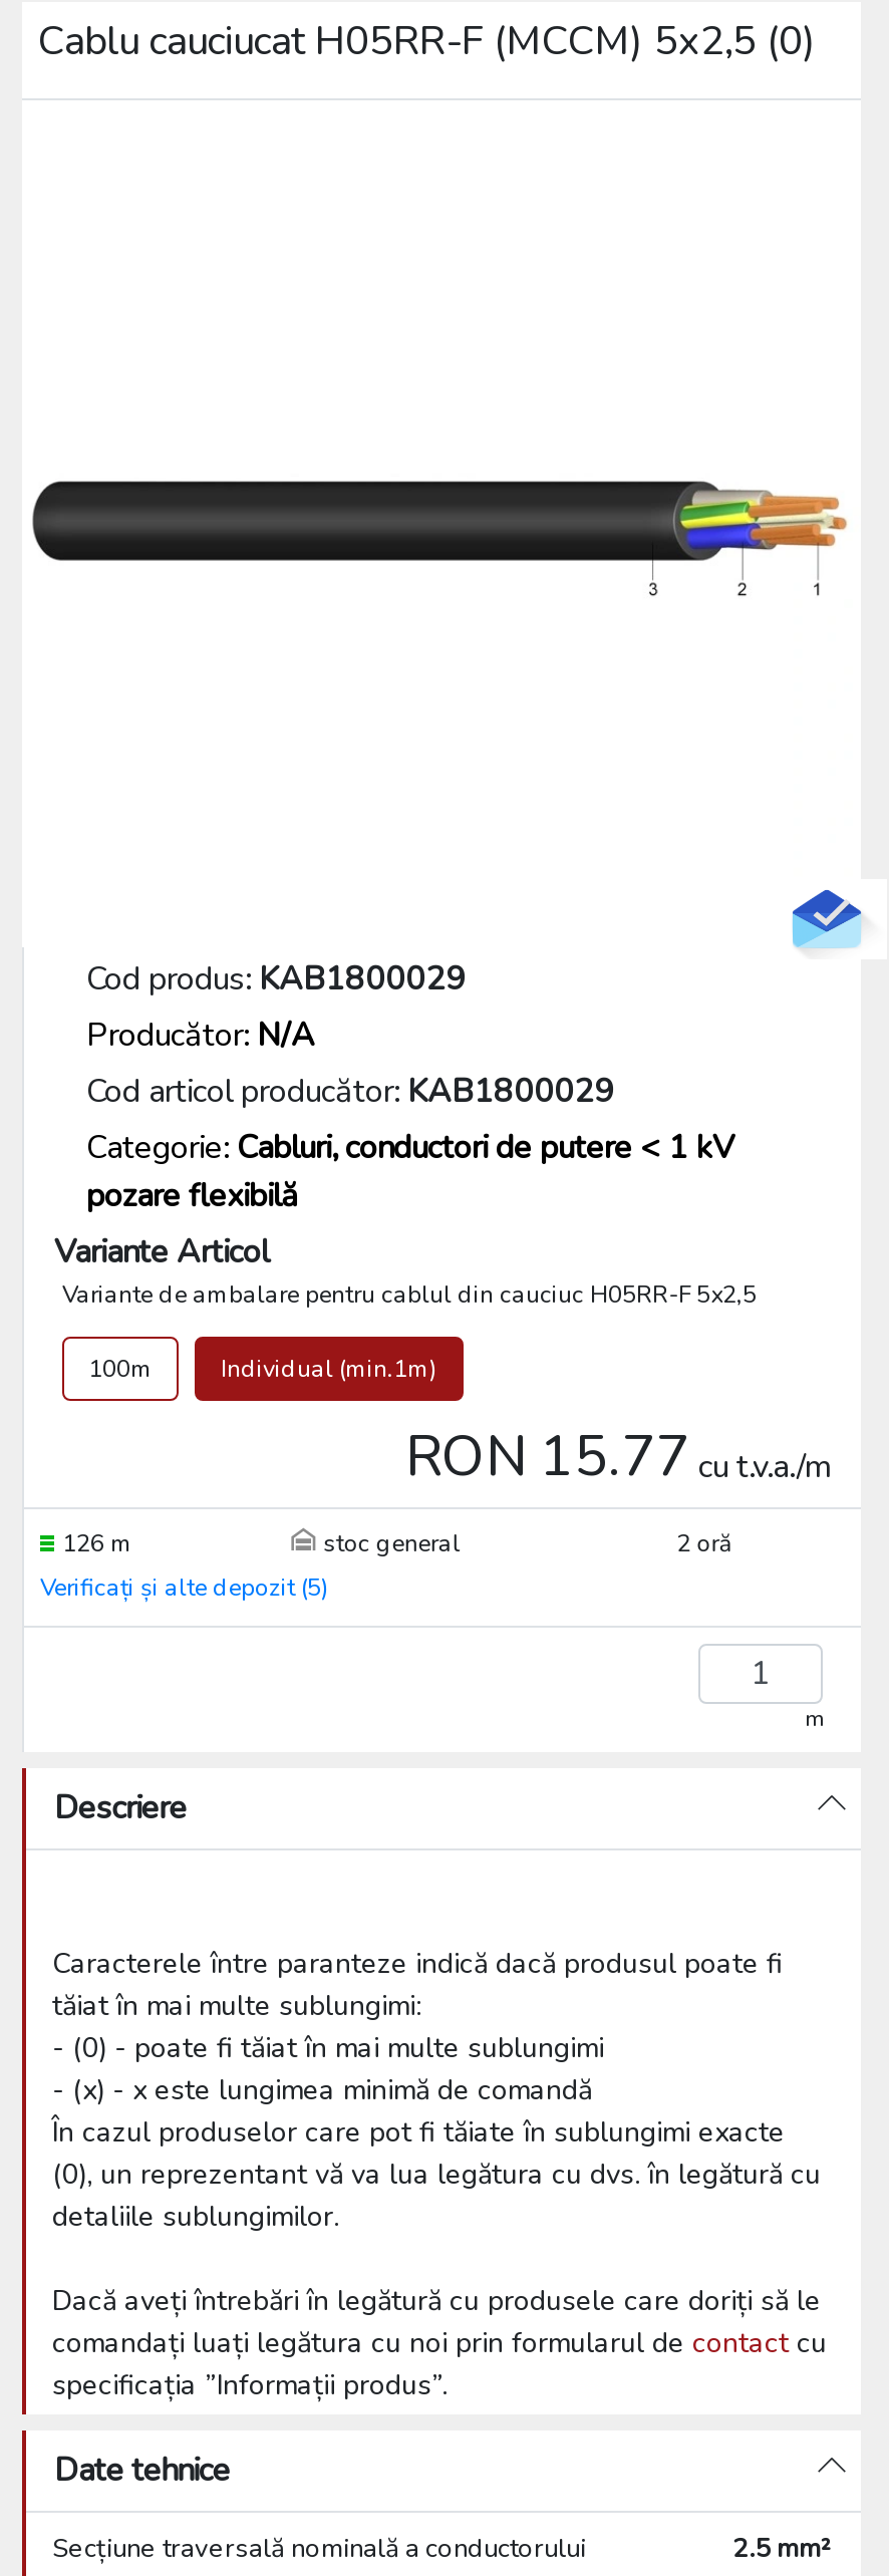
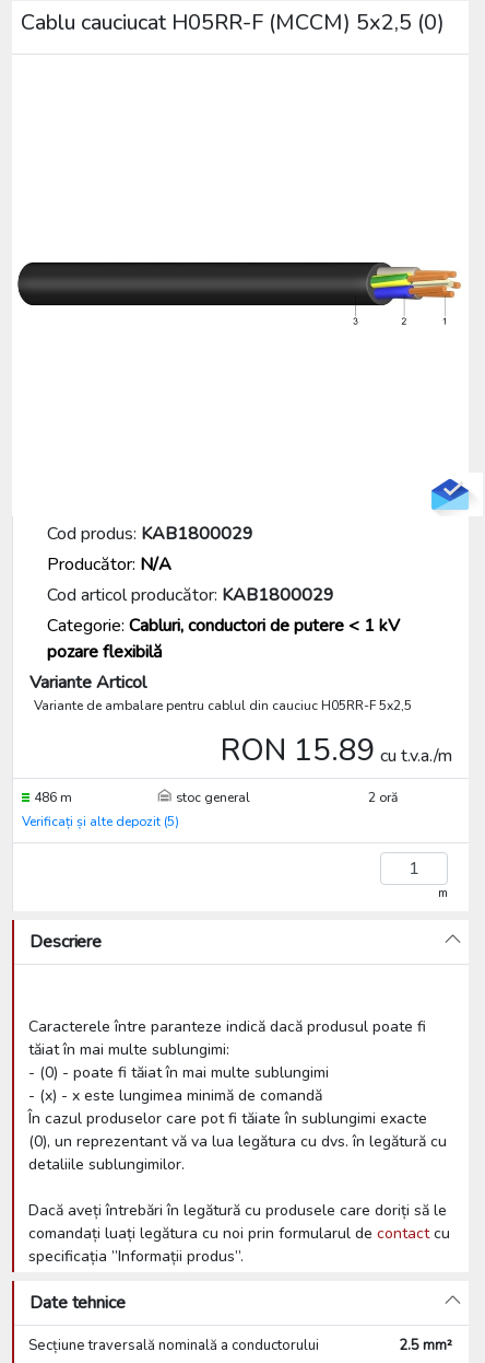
[791,879,861,949] [image] -> [430,478,470,517] [image]
[62,1353,831,1559] 100m | Individual (min.1m) | RON 15.77 cu t.v.a./m | 126 m -> [34,730,452,806] RON 15.89 cu t.v.a./m | 486 m

